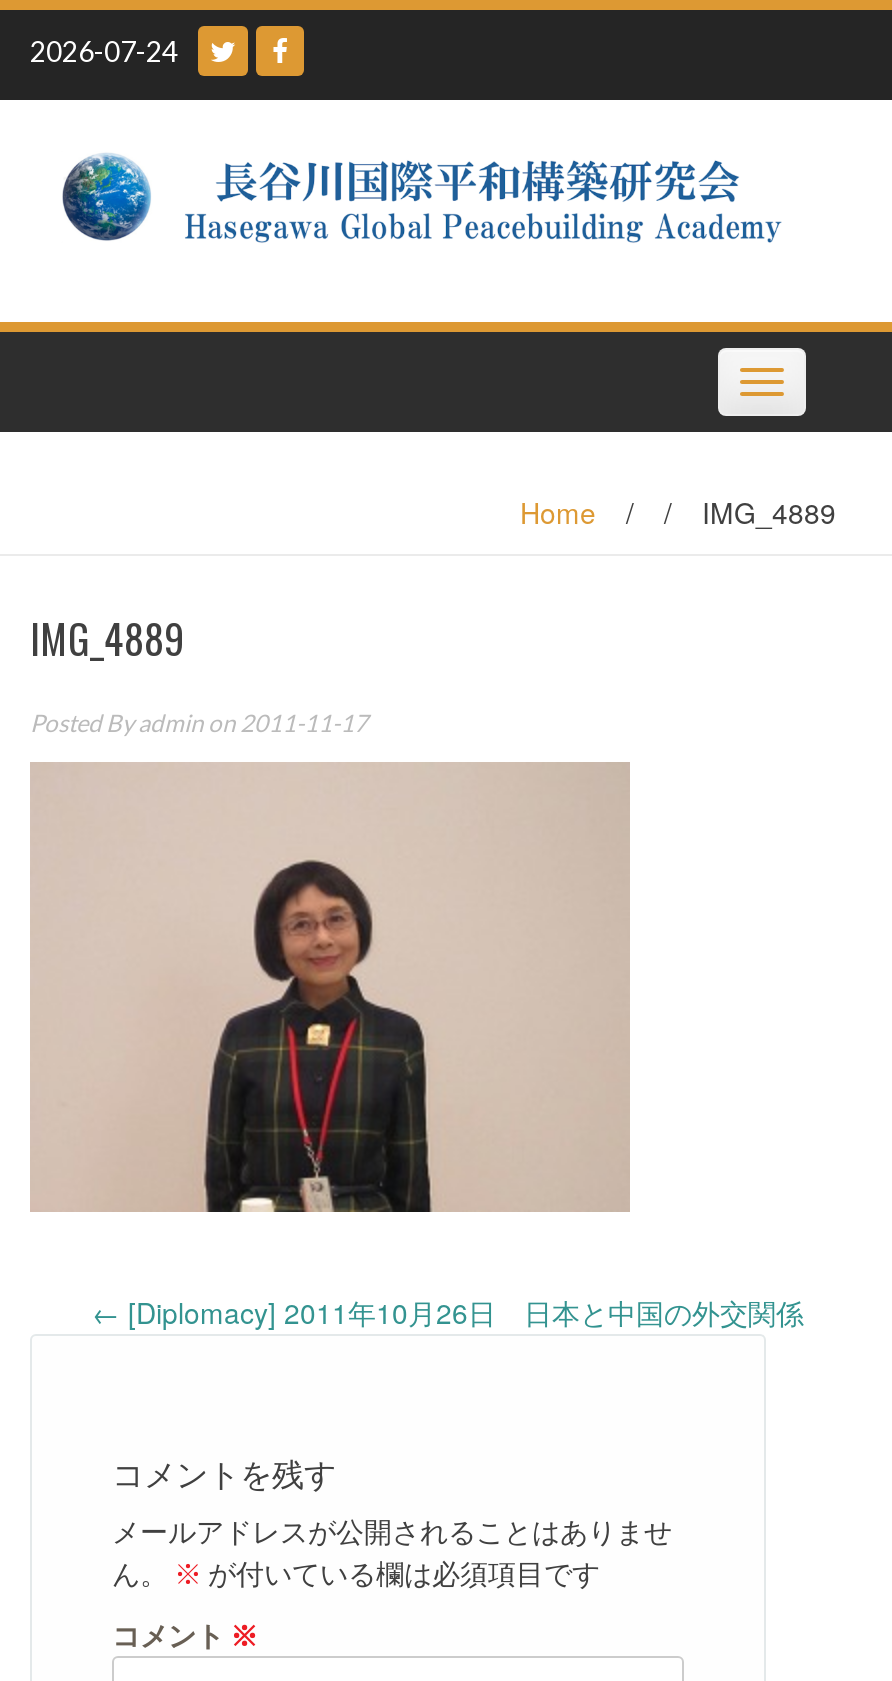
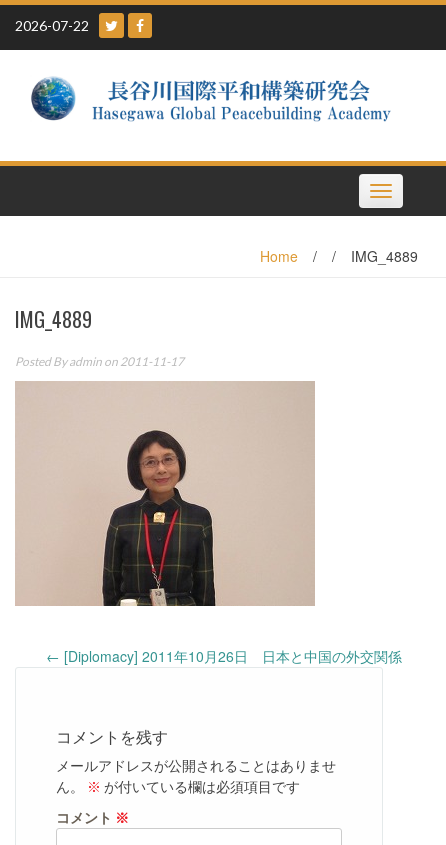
[30,34,178,68] 2026-07-24 -> [15,17,89,34] 2026-07-22

